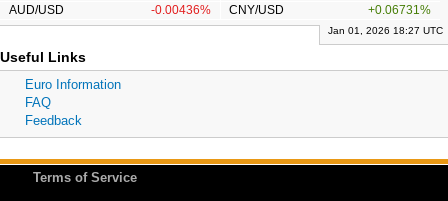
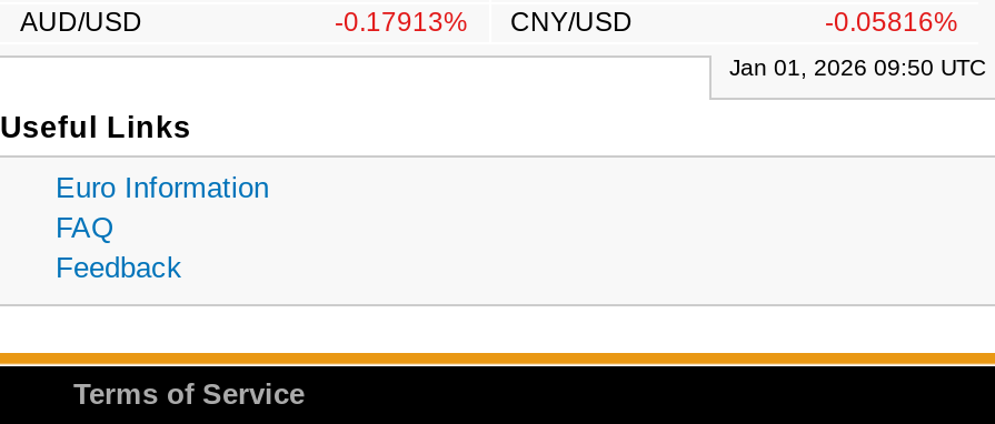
[150,3,284,17] -0.00436% CNY/USD -> [335,7,633,38] -0.17913% CNY/USD
[368,3,431,17] +0.06731% -> [825,7,958,38] -0.05816%
[328,25,443,36] Jan 01, 2026 18:27 UTC -> [729,55,985,80] Jan 01, 2026 09:50 UTC

